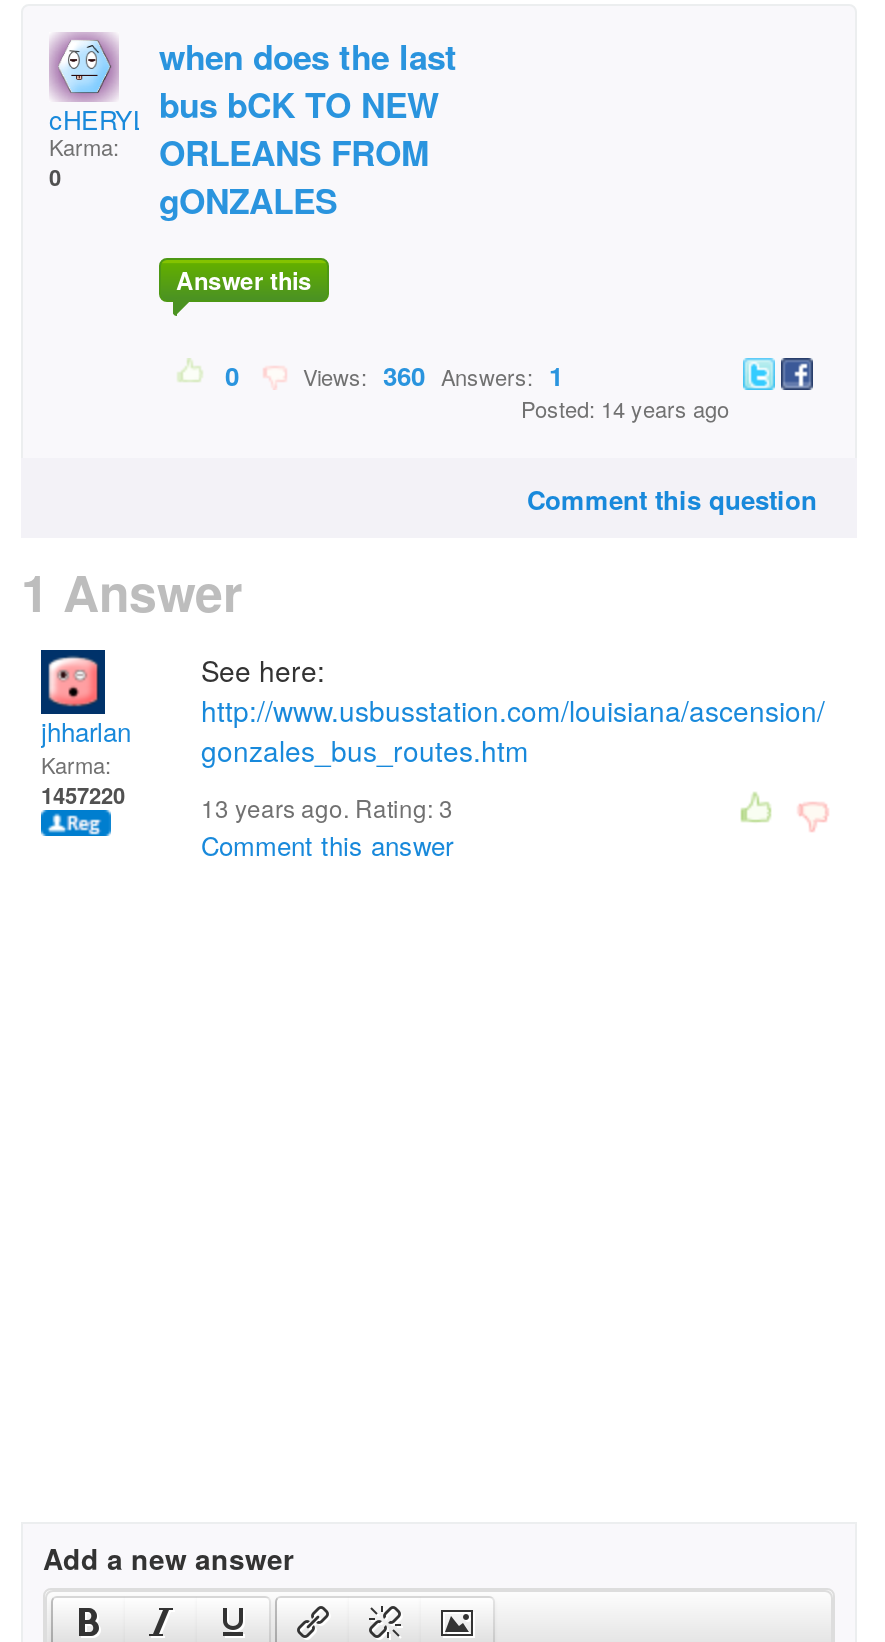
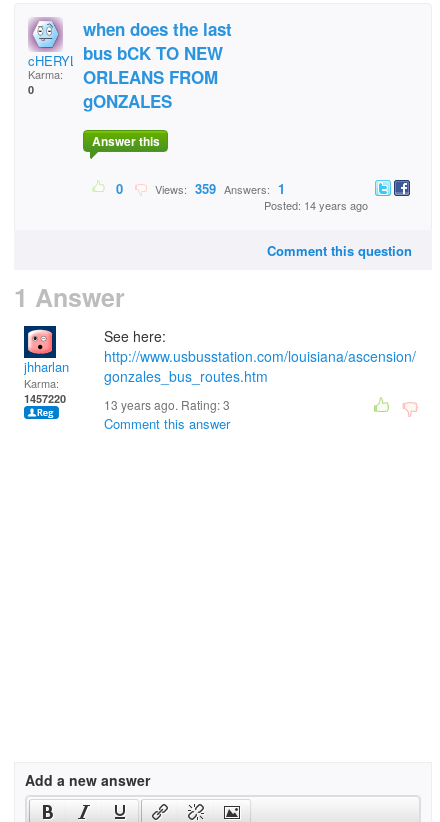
[291,356,563,394] Views: 360 Answers: 1 -> [149,179,285,198] Views: 359 Answers: 1

